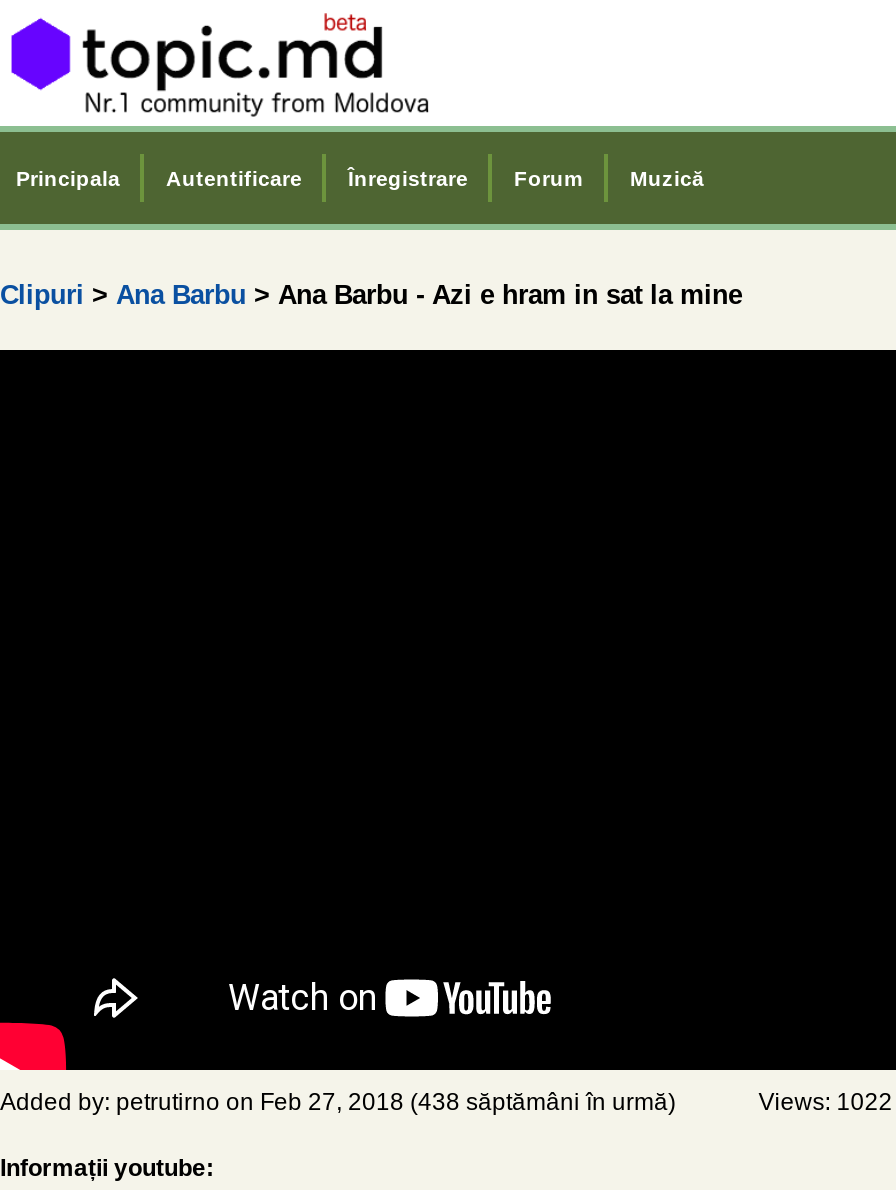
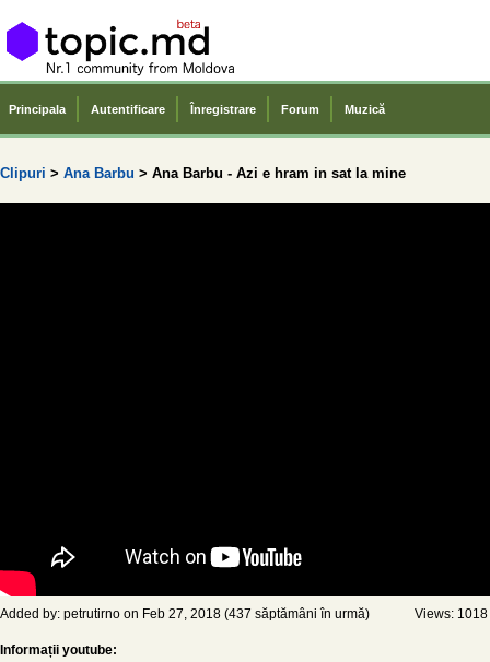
[0,1087,676,1115] Added by: petrutirno on Feb 27, 2018 (438 săptămâni în urmă) -> [0,606,370,621] Added by: petrutirno on Feb 27, 2018 (437 săptămâni în urmă)
[759,1087,893,1115] Views: 1022 -> [415,606,488,621] Views: 1018

